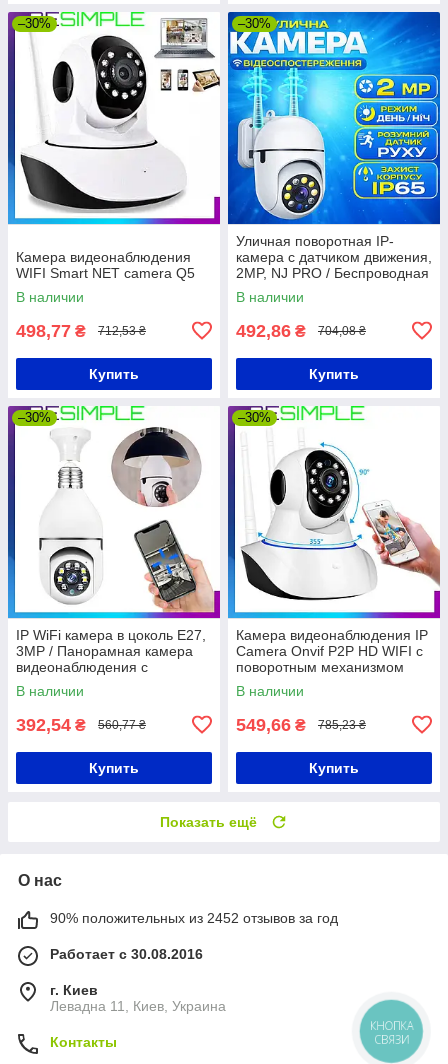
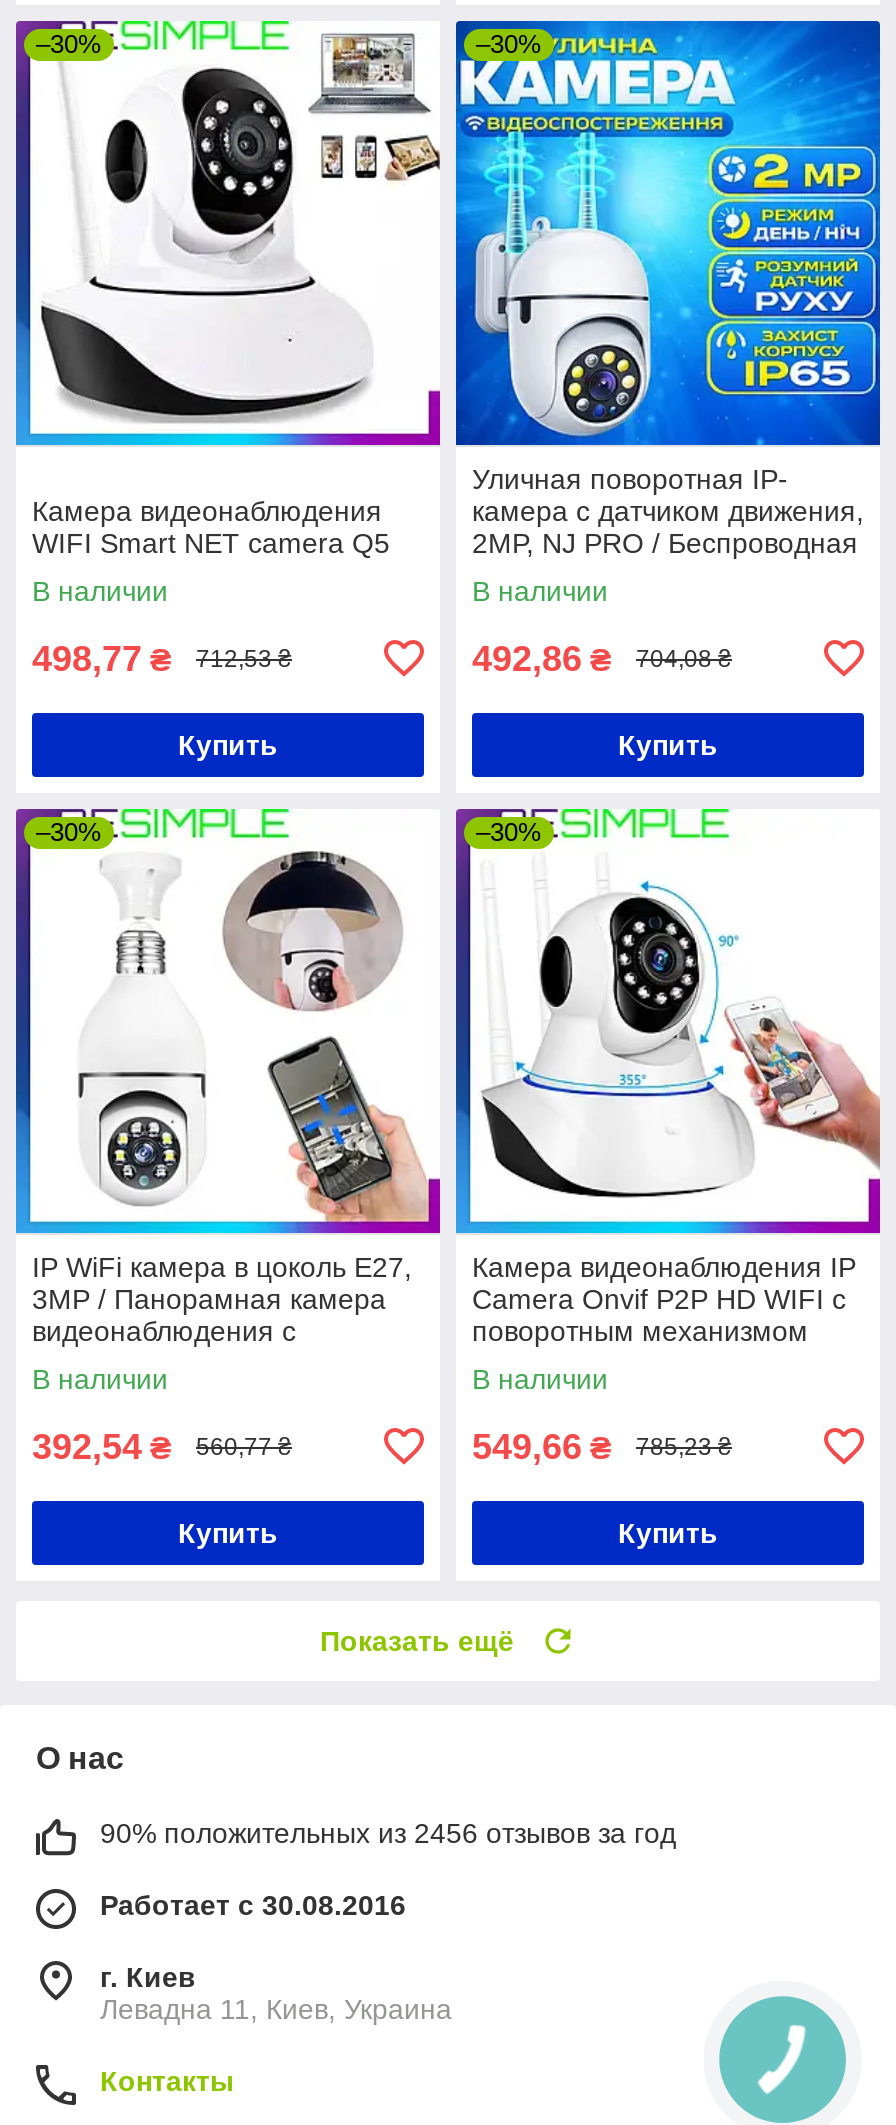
[50,910,338,926] 90% положительных из 2452 отзывов за год -> [100,1817,676,1849] 90% положительных из 2456 отзывов за год
[370,1018,413,1047] КНОПКА | СВЯЗИ -> none

